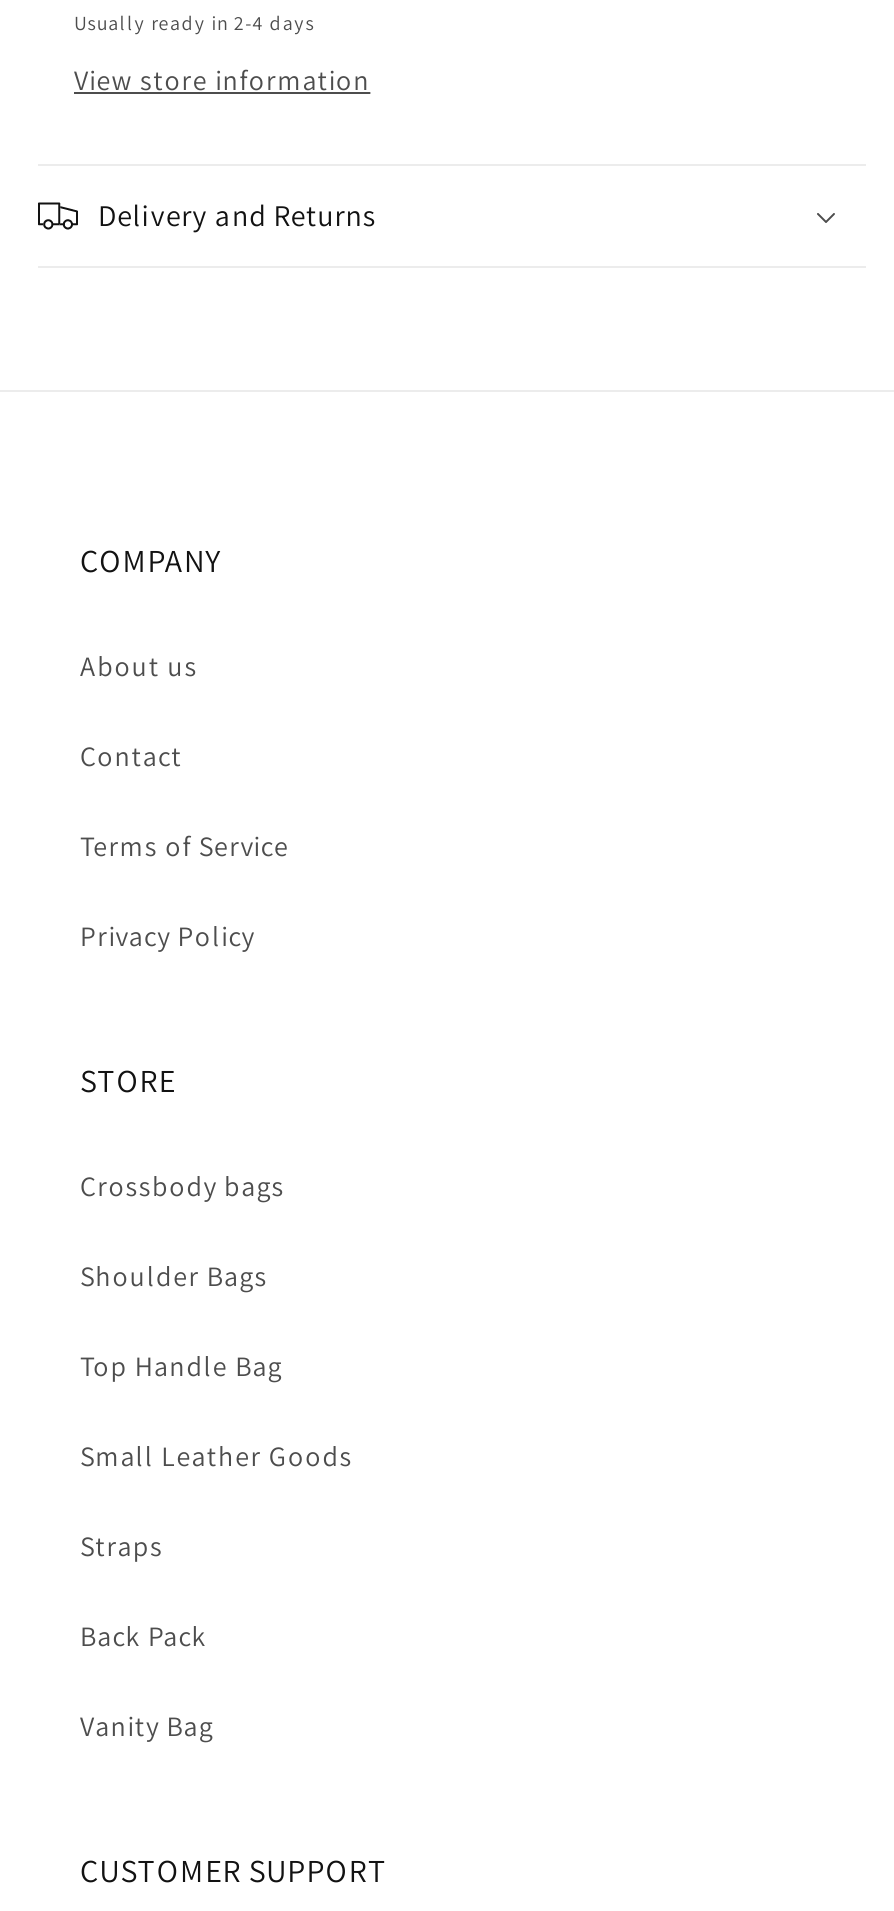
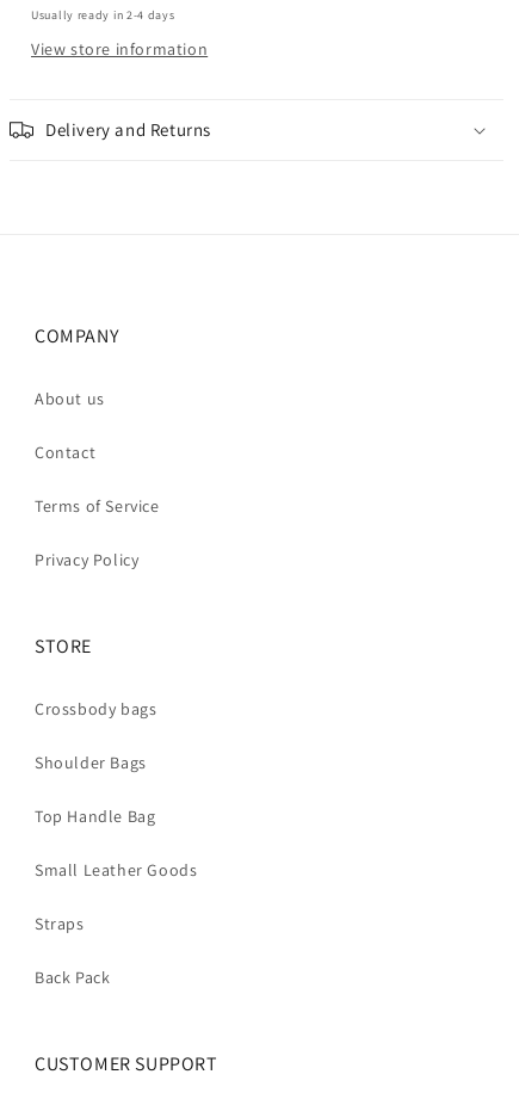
[80,1708,214,1744] Vanity Bag -> none

